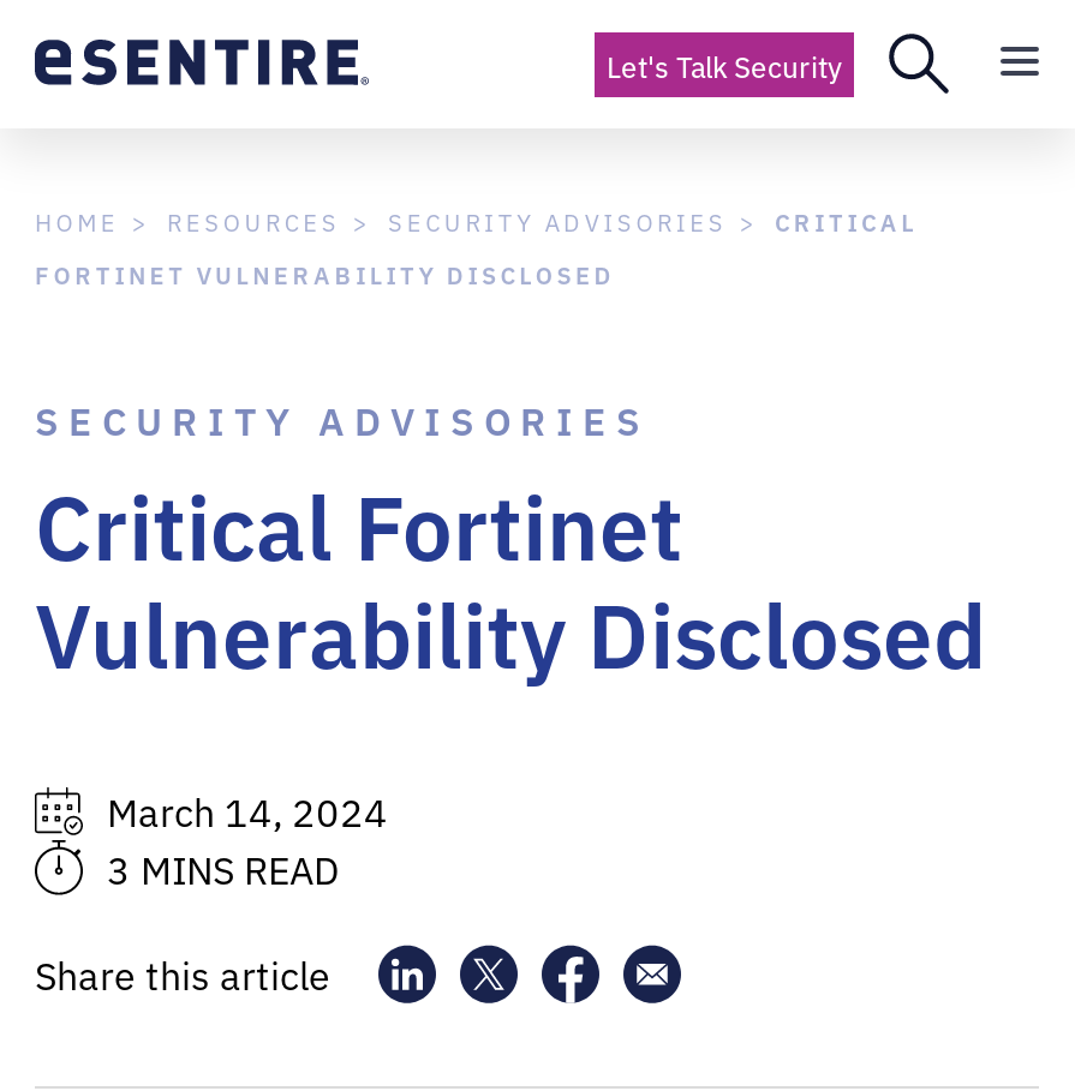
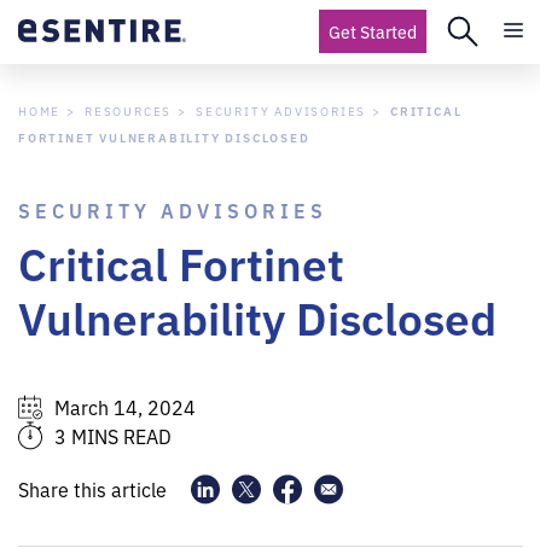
[607,44,842,85] Let's Talk Security -> [329,19,417,43] Get Started

